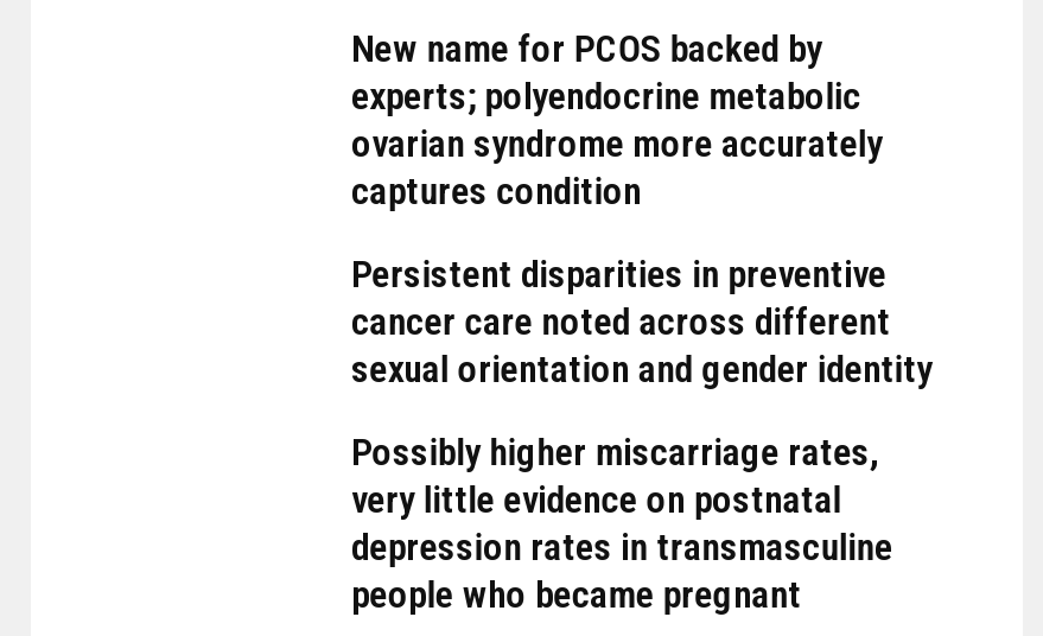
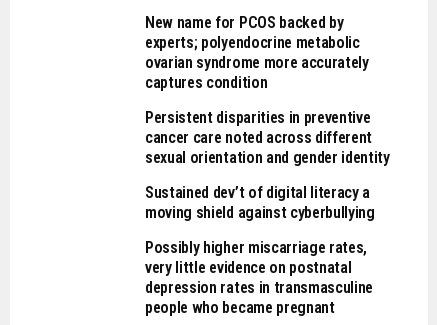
none -> [145,183,375,222] Sustained dev’t of digital literacy a | moving shield against cyberbullying

